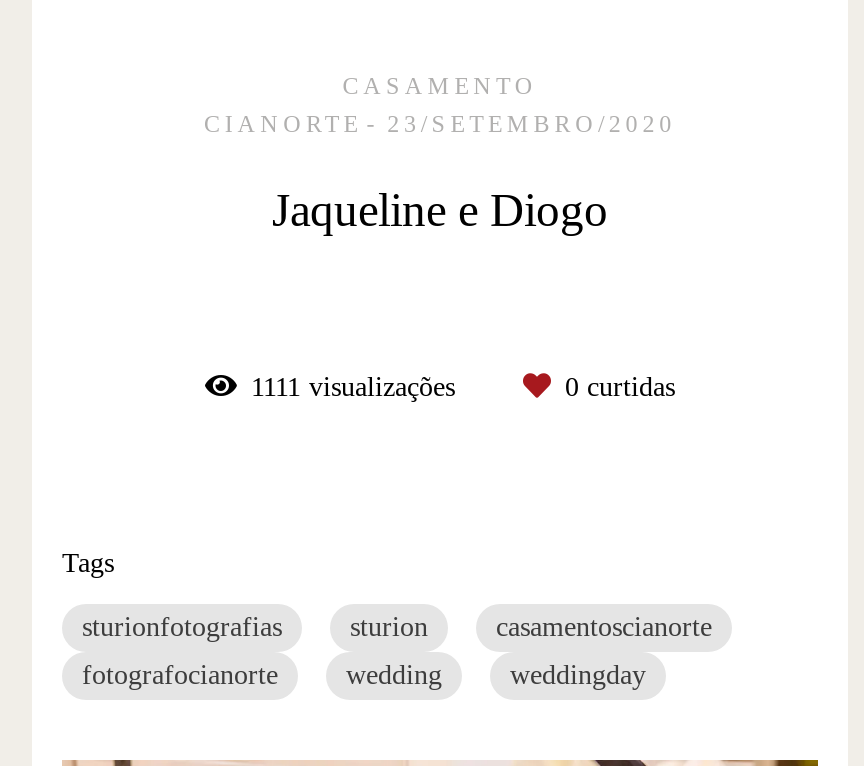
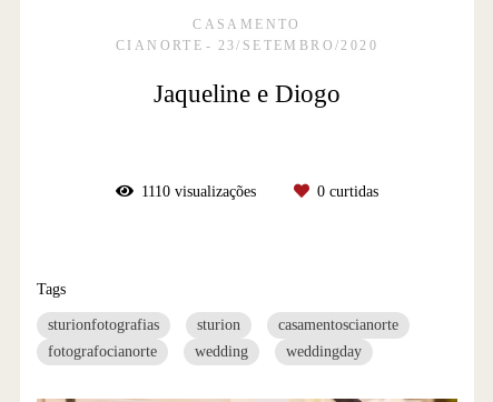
[251,371,463,401] 1111 visualizações -> [141,183,260,200] 1110 visualizações

